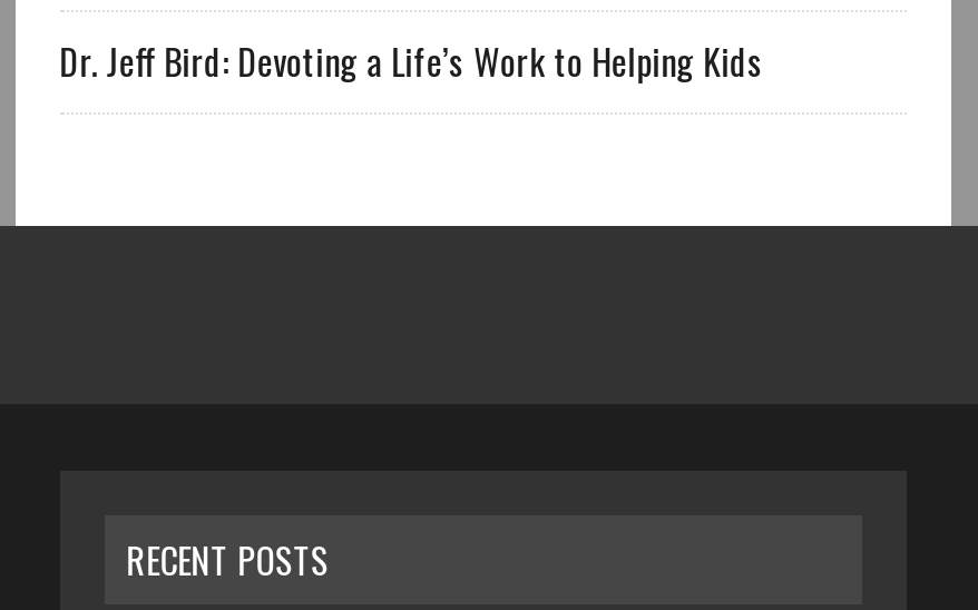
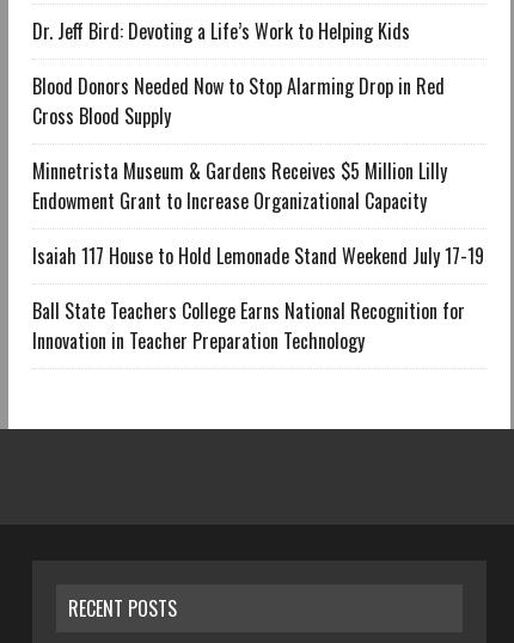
none -> [32,71,484,354] Blood Donors Needed Now to Stop Alarming Drop in Red | Cross Blood Supply | Minnetrista Museum & Gardens Receives $5 Million Lilly | Endowment Grant to Increase Organizational Capacity | Isaiah 117 House to Hold Lemonade Stand Weekend July 17-19 | Ball State Teachers College Earns National Recognition for | Innovation in Teacher Preparation Technology

